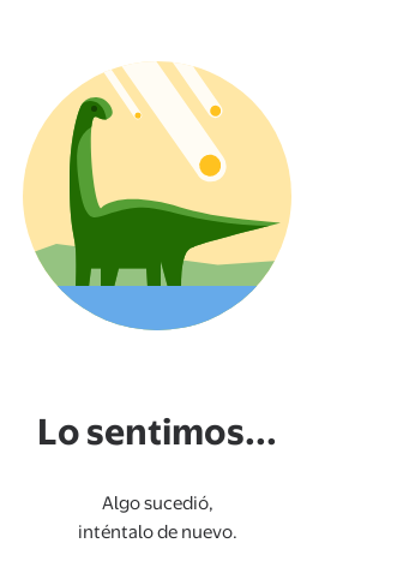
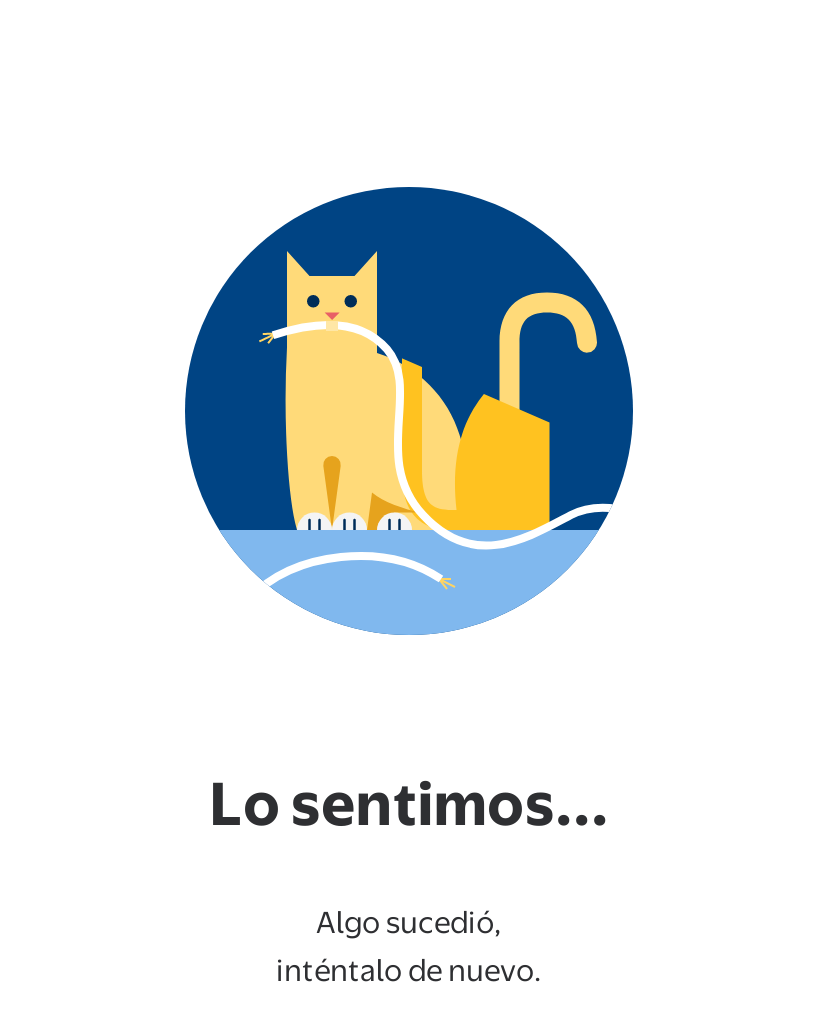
[23,61,291,303] [image] -> [183,185,635,591] [image]

